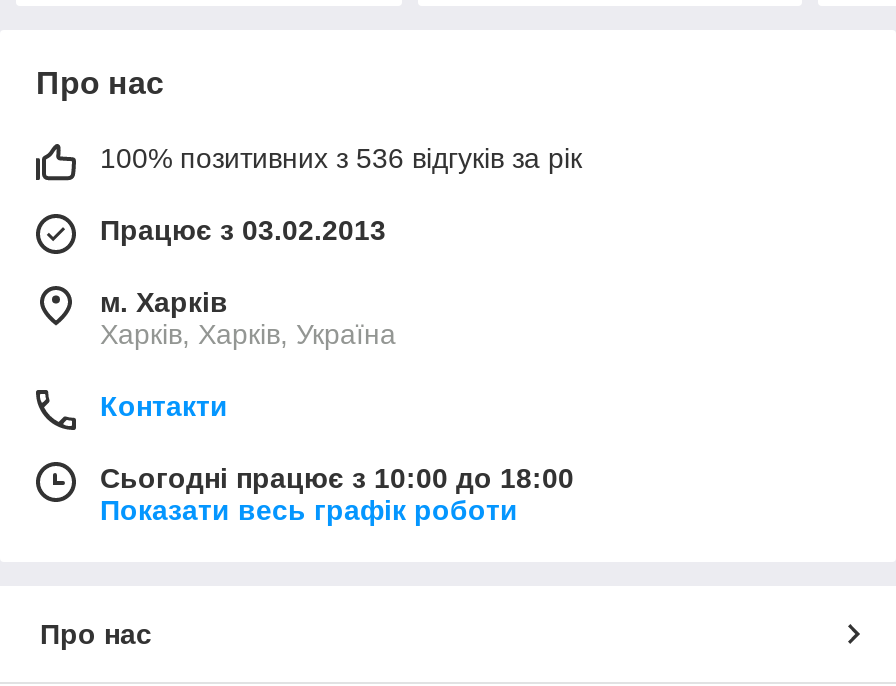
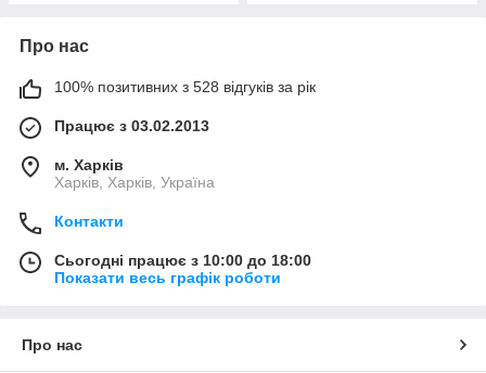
[100,142,582,174] 100% позитивних з 536 відгуків за рік -> [54,78,316,95] 100% позитивних з 528 відгуків за рік

